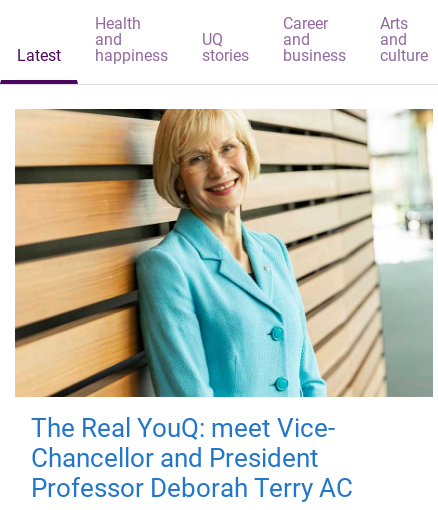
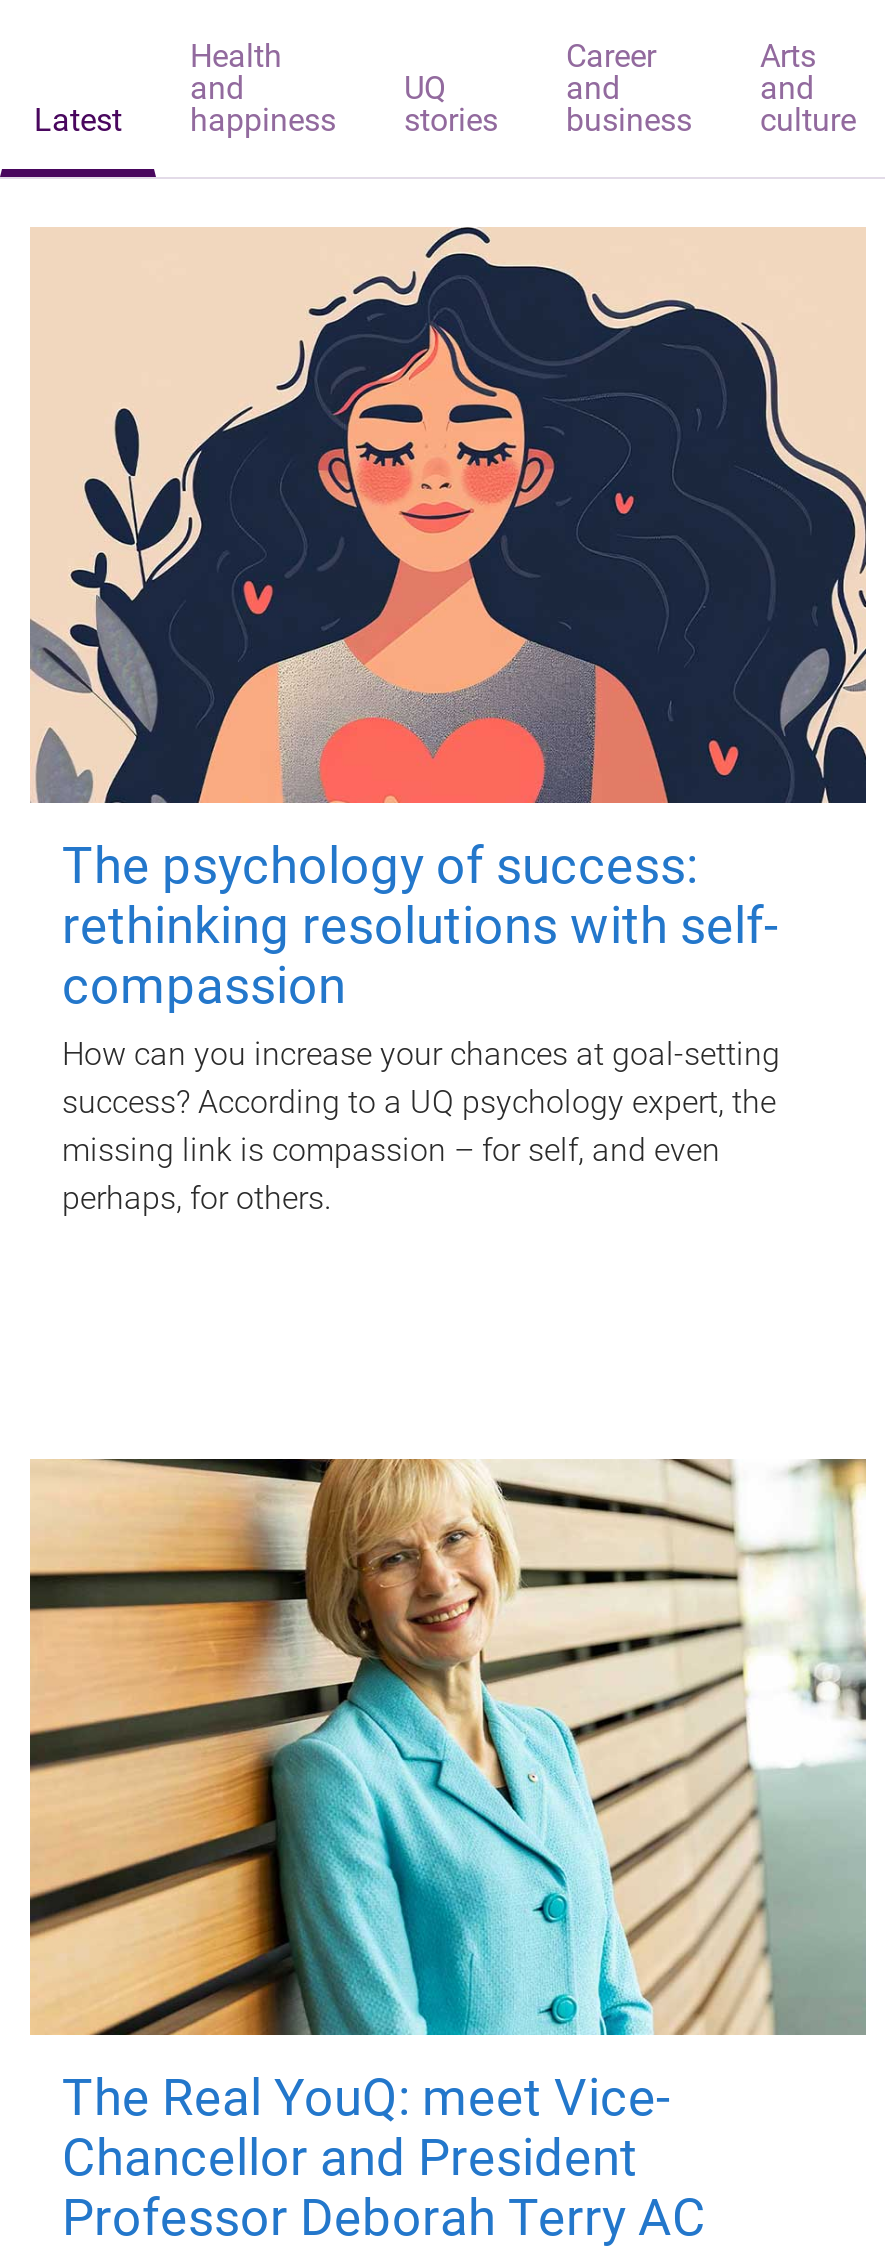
none -> [28,225,868,1217] [image] | The psychology of success: | rethinking resolutions with self- | compassion | How can you increase your chances at goal-setting | success? According to a UQ psychology expert, the | missing link is compassion – for self, and even | perhaps, for others.

